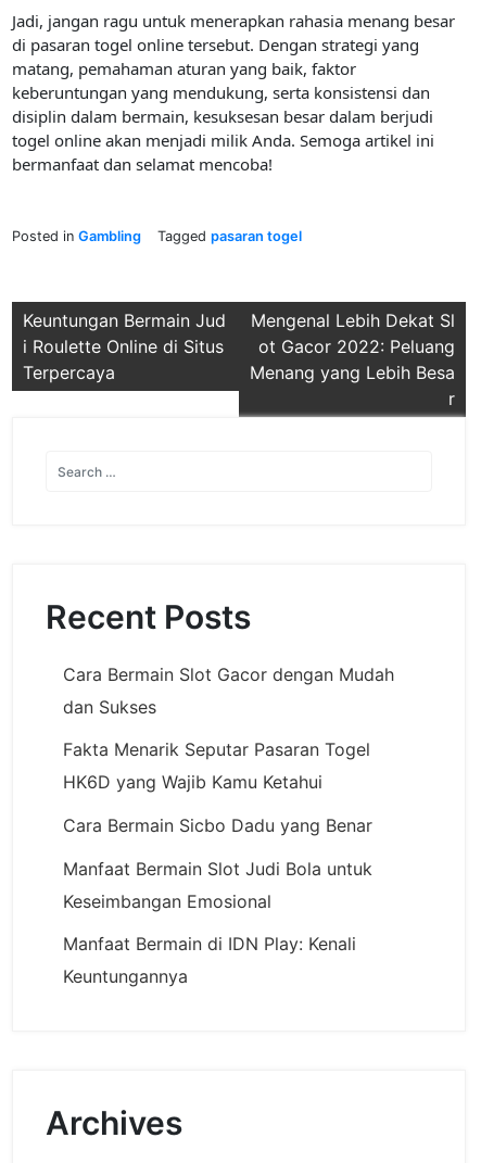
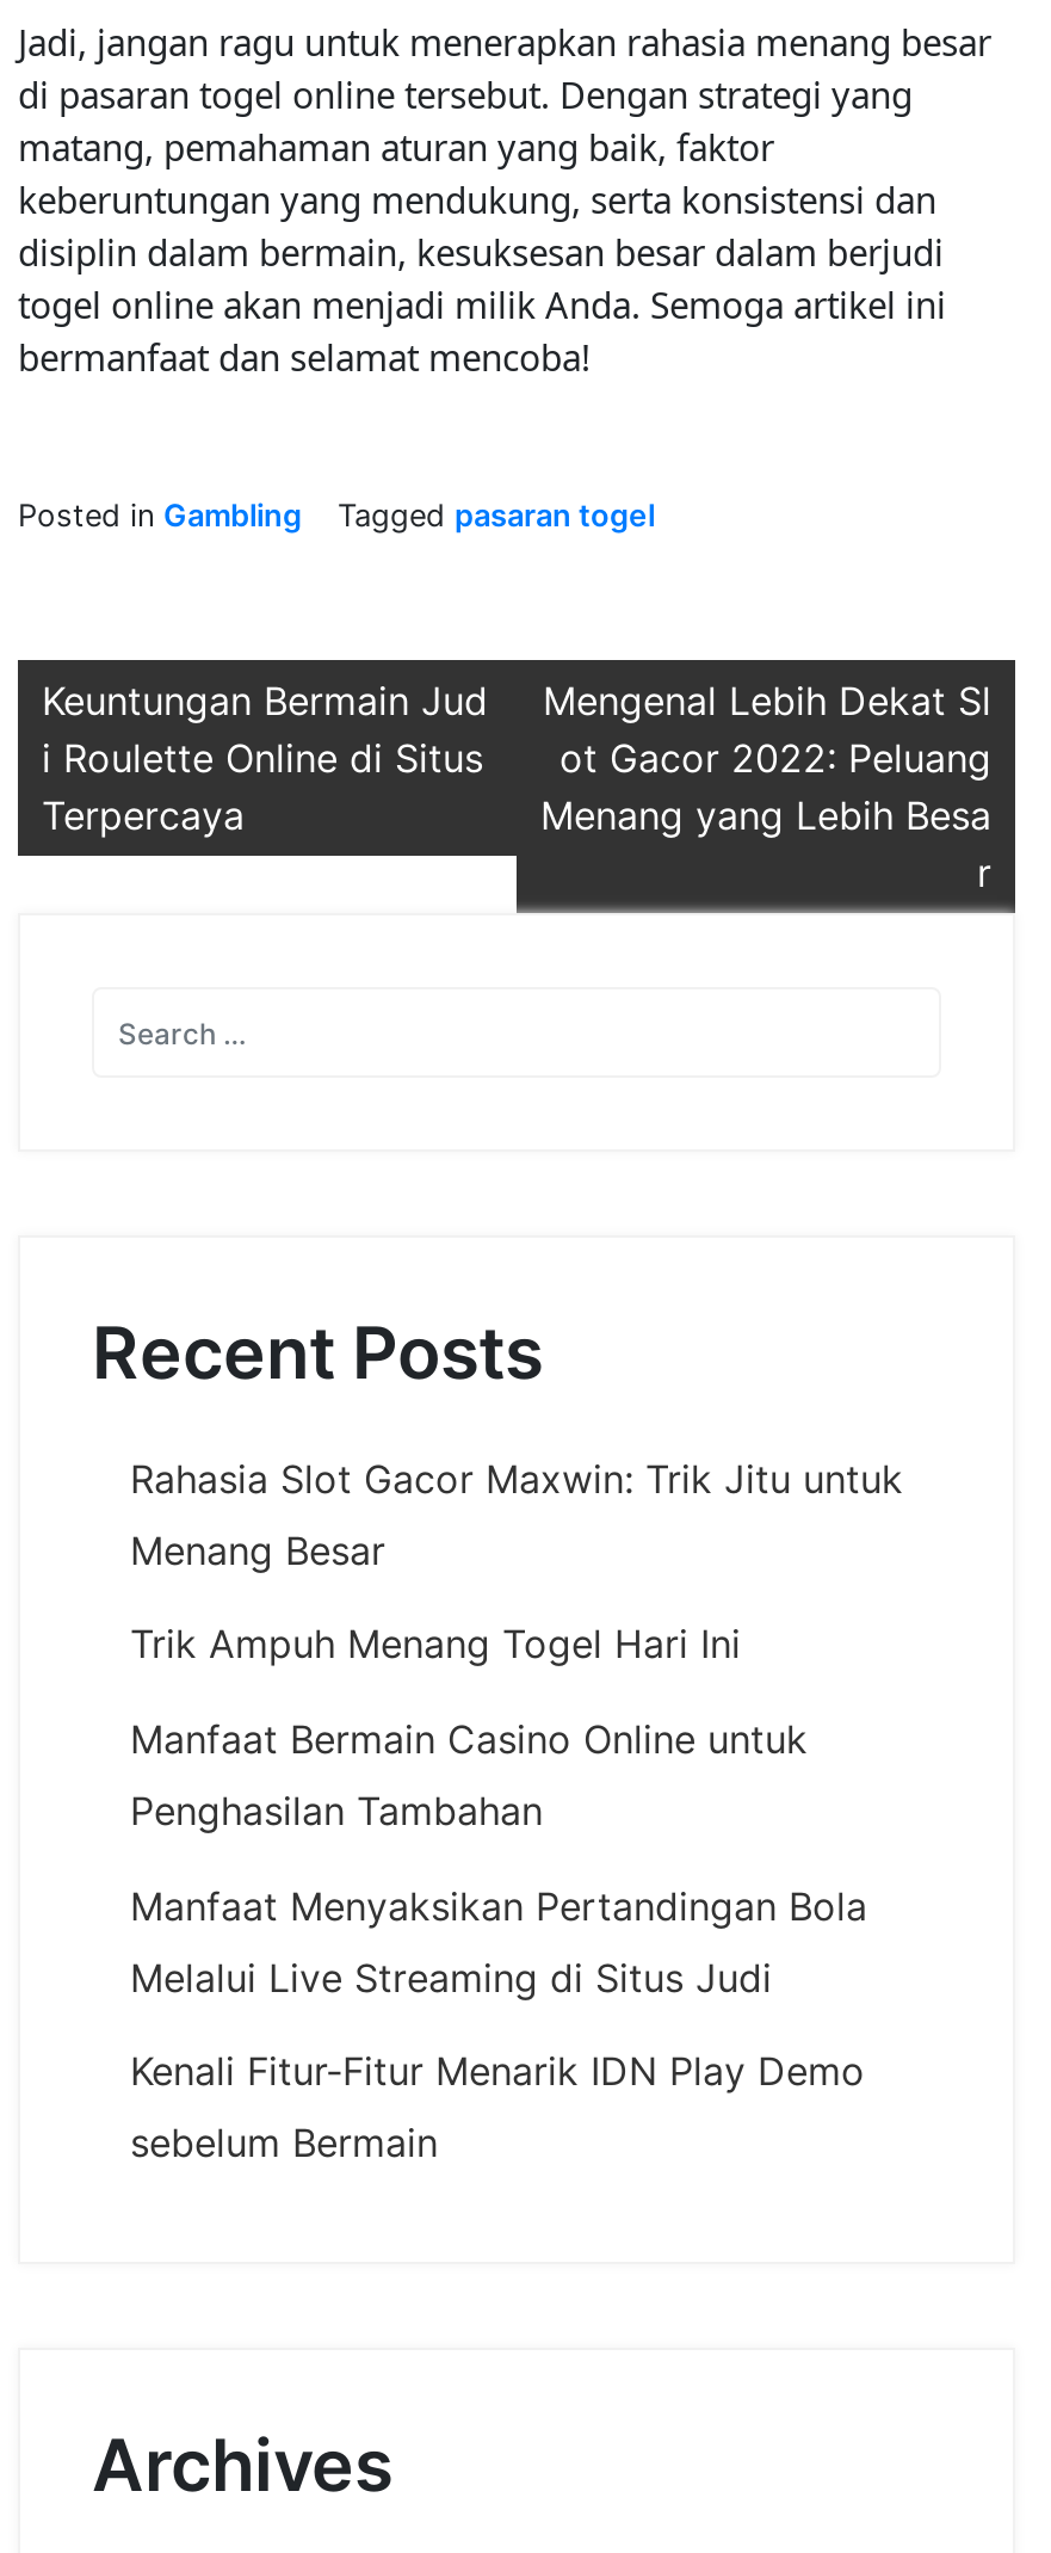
[63,663,394,685] Cara Bermain Slot Gacor dengan Mudah -> [130,1454,903,1502] Rahasia Slot Gacor Maxwin: Trik Jitu untuk
[63,696,156,718] dan Sukses -> [130,1526,385,1574] Menang Besar
[63,739,370,761] Fakta Menarik Seputar Pasaran Togel -> [130,1621,741,1668] Trik Ampuh Menang Togel Hari Ini
[63,771,322,793] HK6D yang Wajib Kamu Ketahui -> [130,1715,808,1763] Manfaat Bermain Casino Online untuk
[63,814,372,836] Cara Bermain Sicbo Dadu yang Benar -> [130,1787,543,1834] Penghasilan Tambahan
[63,857,372,879] Manfaat Bermain Slot Judi Bola untuk -> [130,1881,867,1929] Manfaat Menyaksikan Pertandingan Bola
[63,890,271,912] Keseimbangan Emosional -> [130,1953,772,2001] Melalui Live Streaming di Situs Judi
[63,933,356,955] Manfaat Bermain di IDN Play: Kenali -> [130,2047,865,2095] Kenali Fitur-Fitur Menarik IDN Play Demo
[63,966,188,987] Keuntungannya -> [130,2119,438,2167] sebelum Bermain

